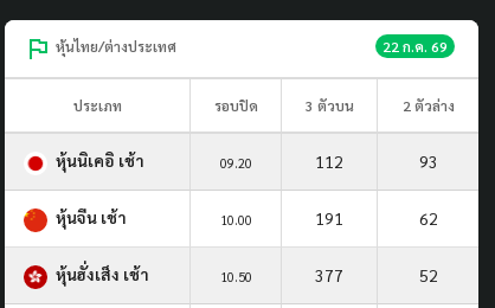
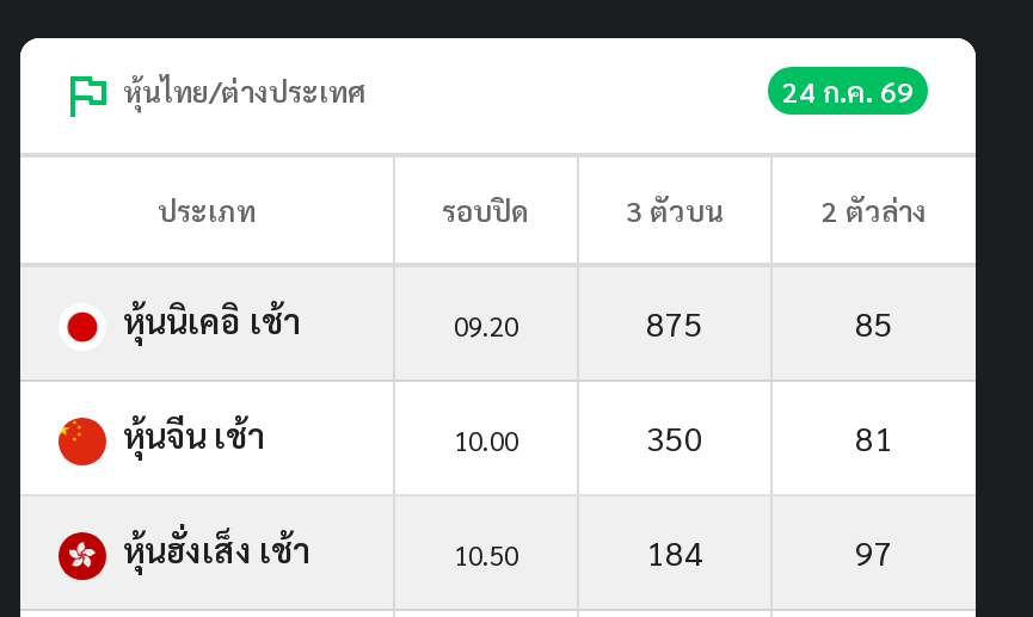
[382,36,448,55] 22 ก.ค. 69 -> [782,71,914,109] 24 ก.ค. 69
[315,150,343,172] 112 -> [646,300,703,343] 875
[419,150,438,172] 93 -> [855,300,893,343] 85
[315,207,343,228] 191 -> [646,415,703,458] 350
[419,207,438,228] 62 -> [855,415,893,458] 81
[315,264,343,285] 377 -> [646,529,703,572] 184
[419,264,438,285] 52 -> [855,529,893,572] 97

